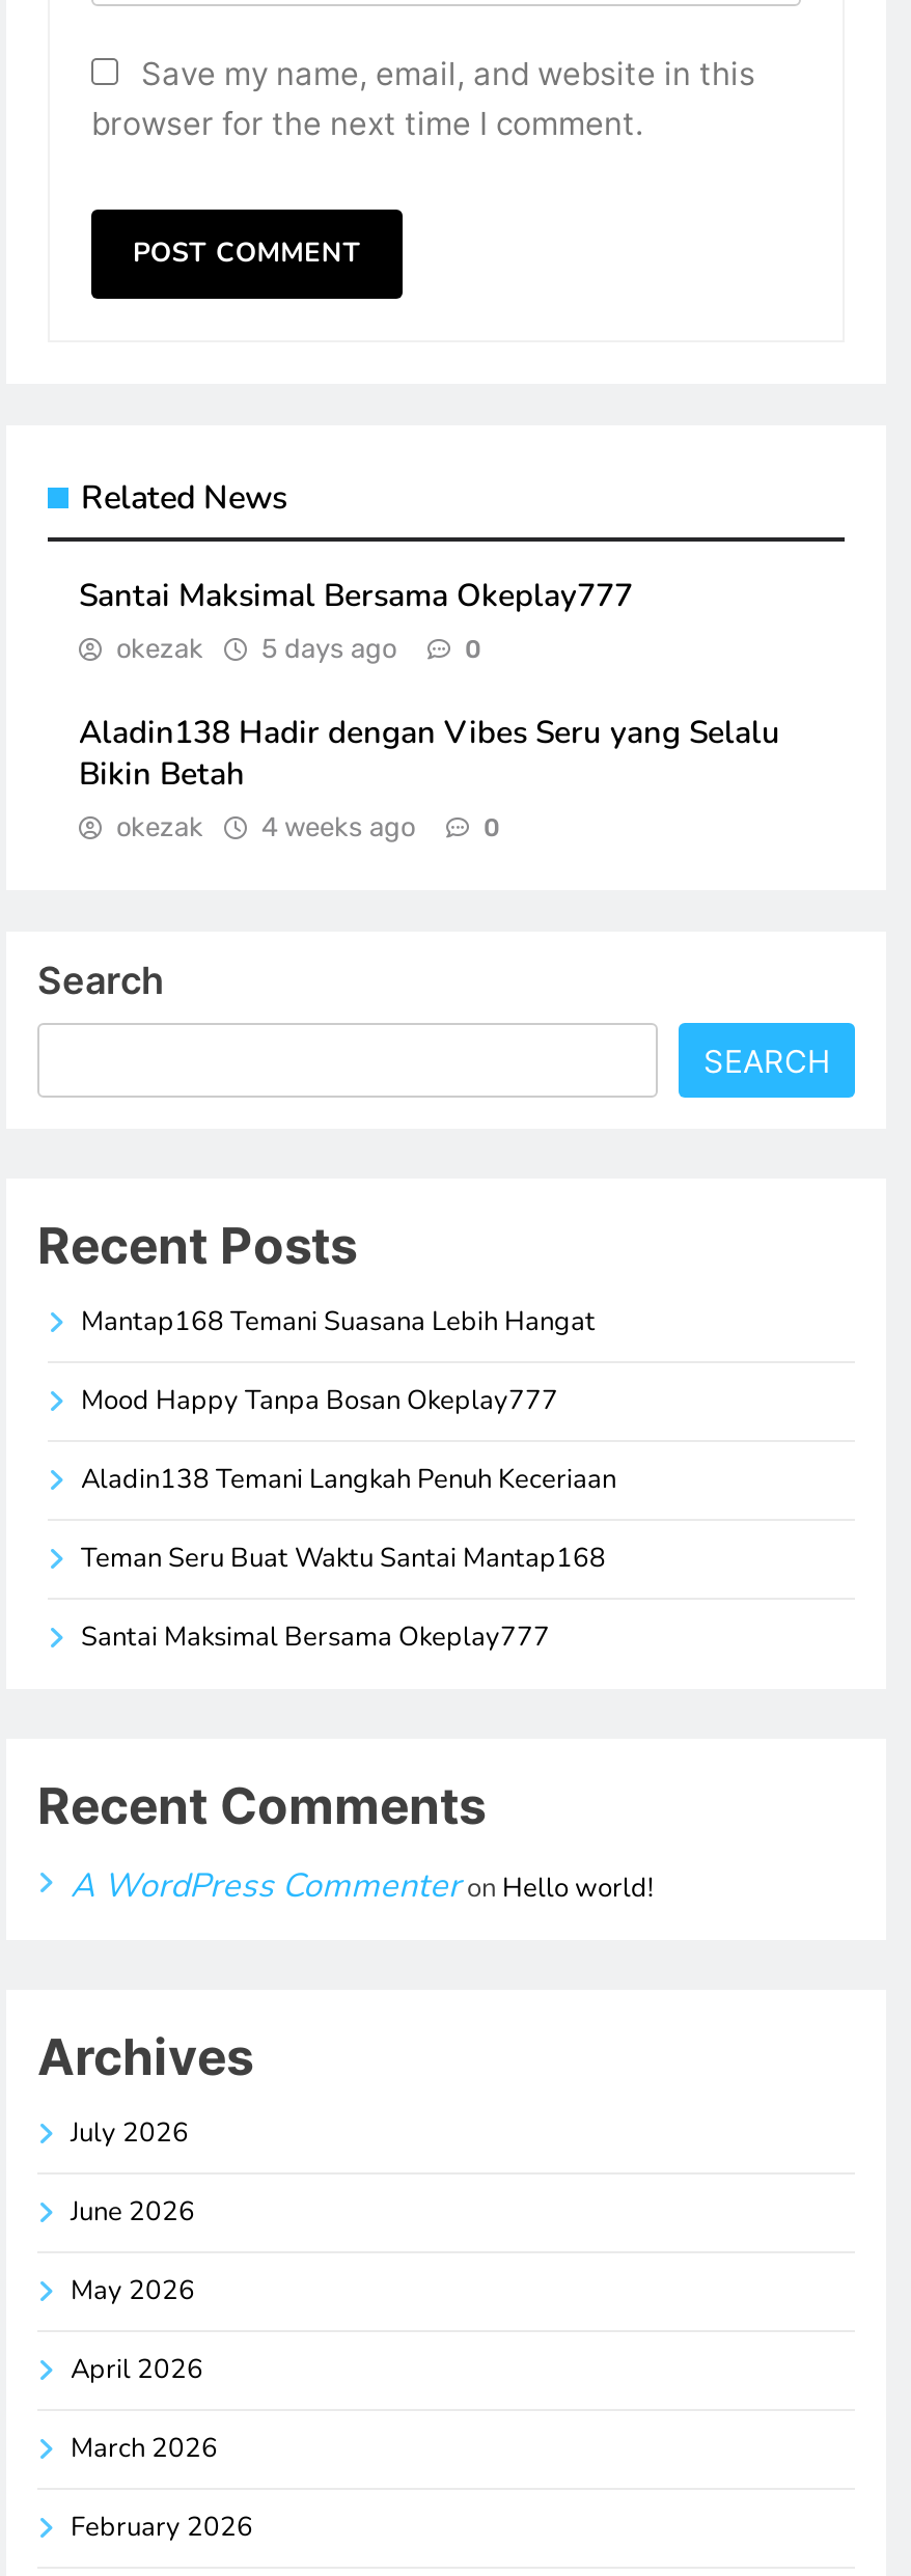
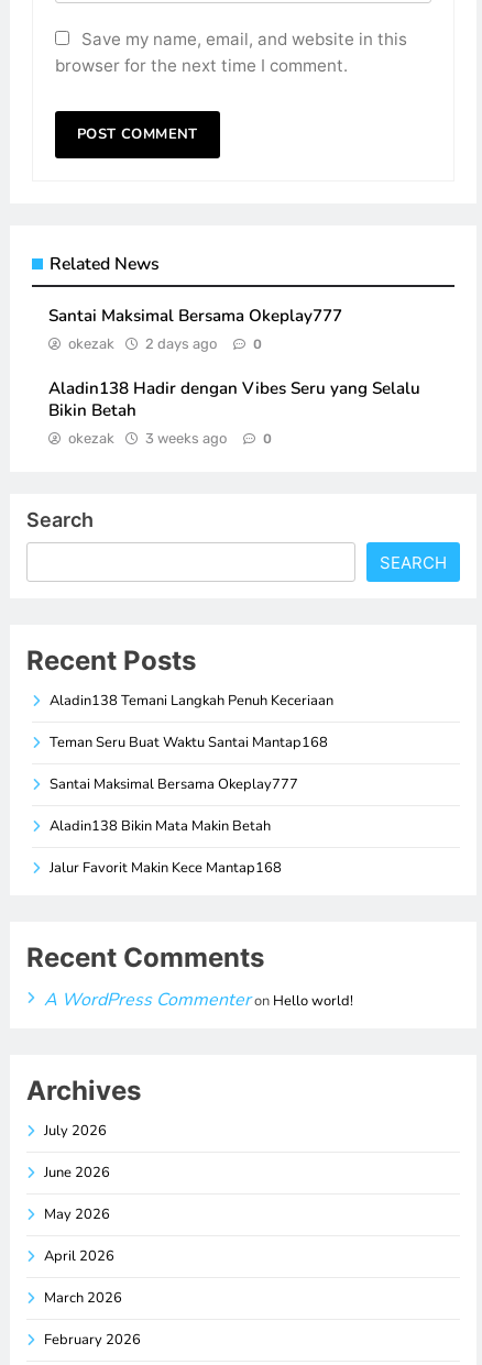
[116,632,396,663] okezak 5 days ago -> [68,335,217,351] okezak 2 days ago
[116,810,415,841] okezak 4 weeks ago -> [68,430,227,446] okezak 3 weeks ago
[81,1302,596,1418] Mantap168 Temani Suasana Lebih Hangat | Mood Happy Tanpa Bosan Okeplay777 -> none
moved [81,1460,616,1655] -> [50,690,333,794]: Aladin138 Temani Langkah Penuh Keceriaan | Teman Seru Buat Waktu Santai Mantap168 | Santai Maksimal Bersama Okeplay777
none -> [50,816,282,877] Aladin138 Bikin Mata Makin Betah | Jalur Favorit Makin Kece Mantap168

